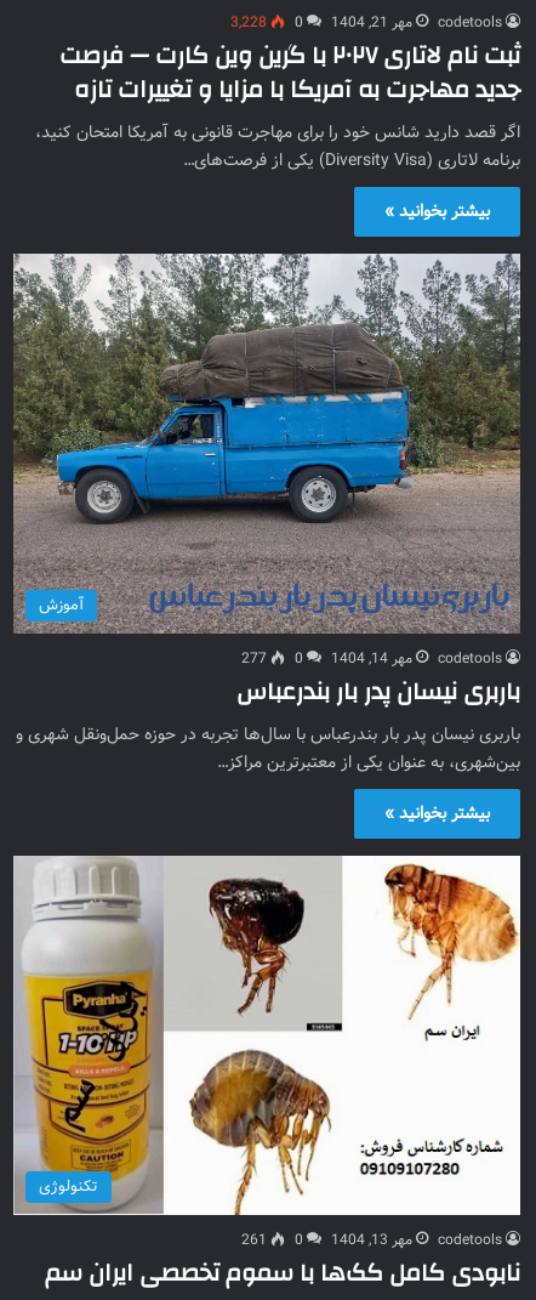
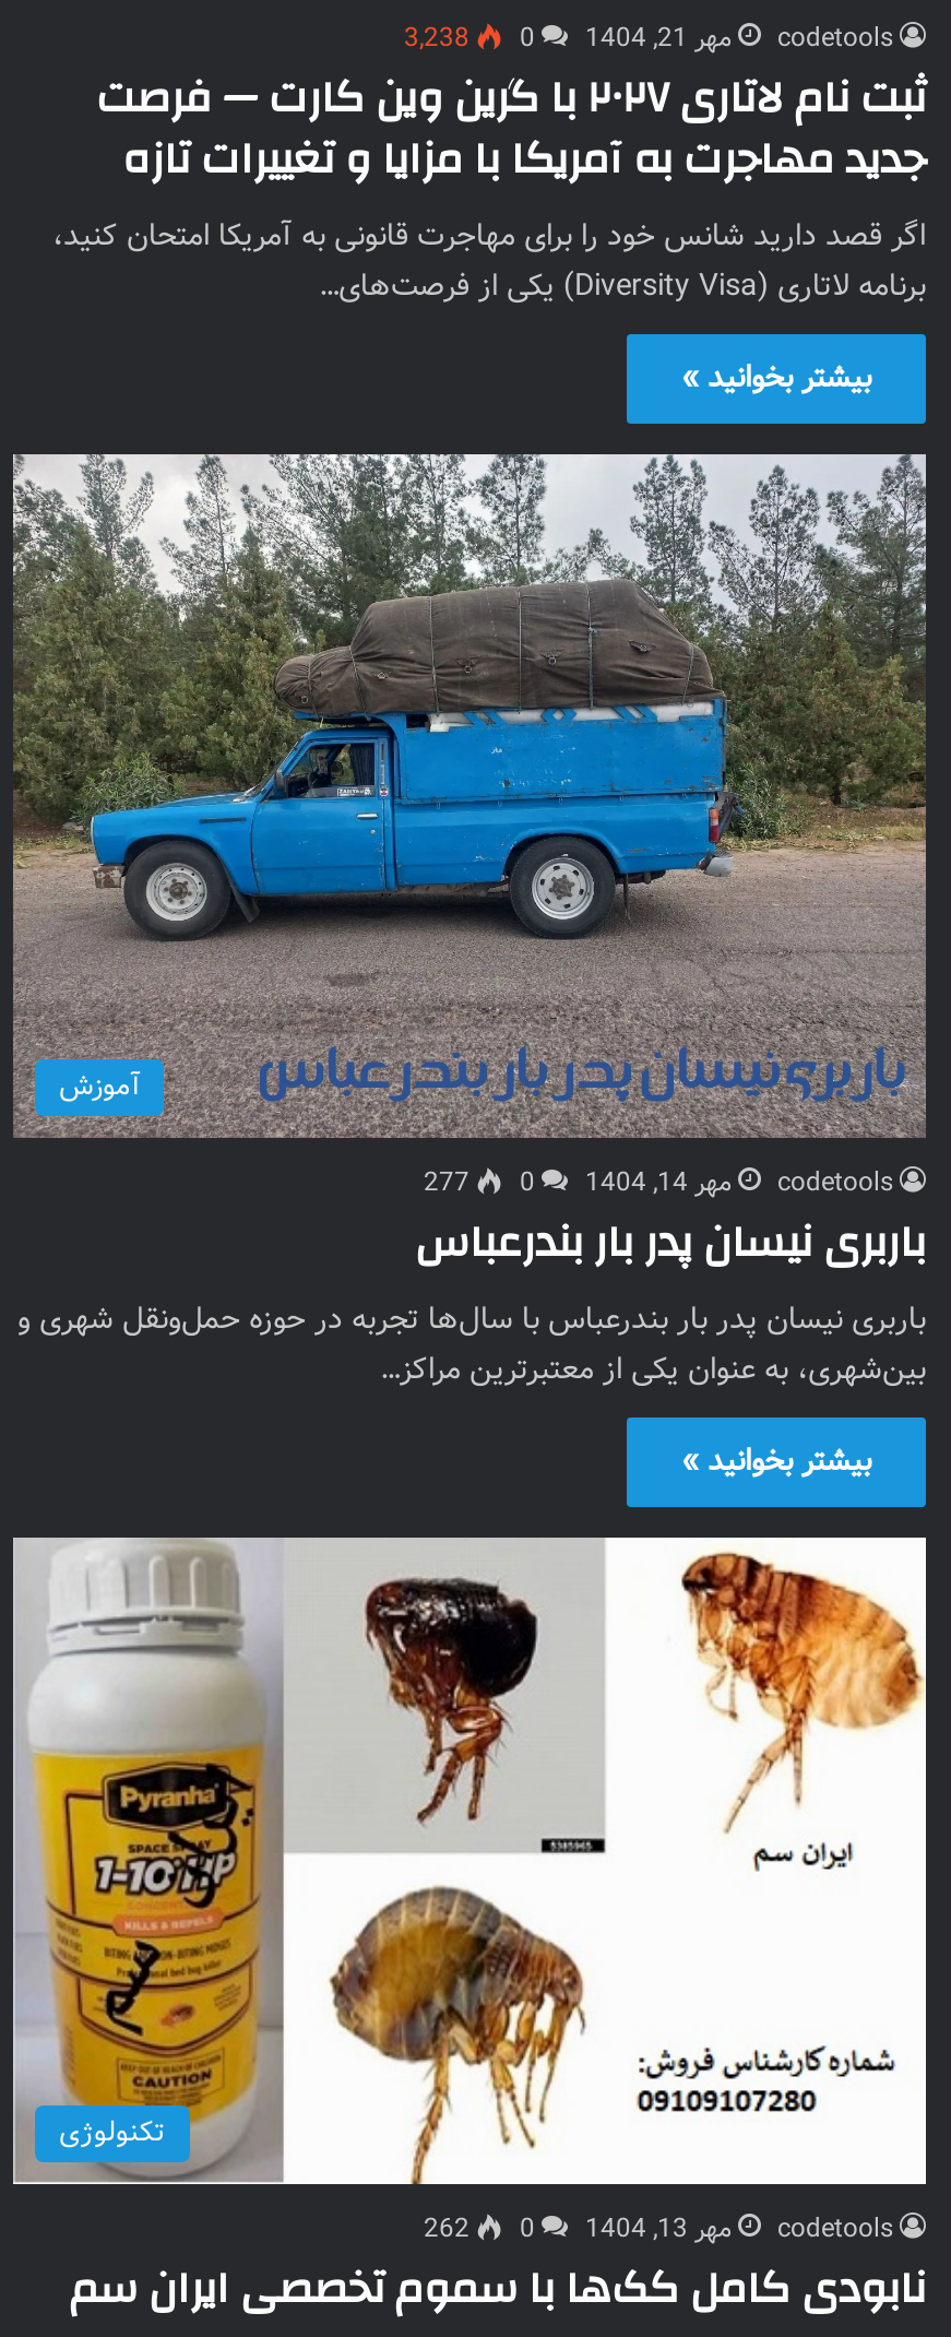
[230,11,303,34] 3,228 0 -> [404,17,535,59] 3,238 0
[241,1229,303,1252] 261 0 -> [424,2209,535,2250] 262 0

